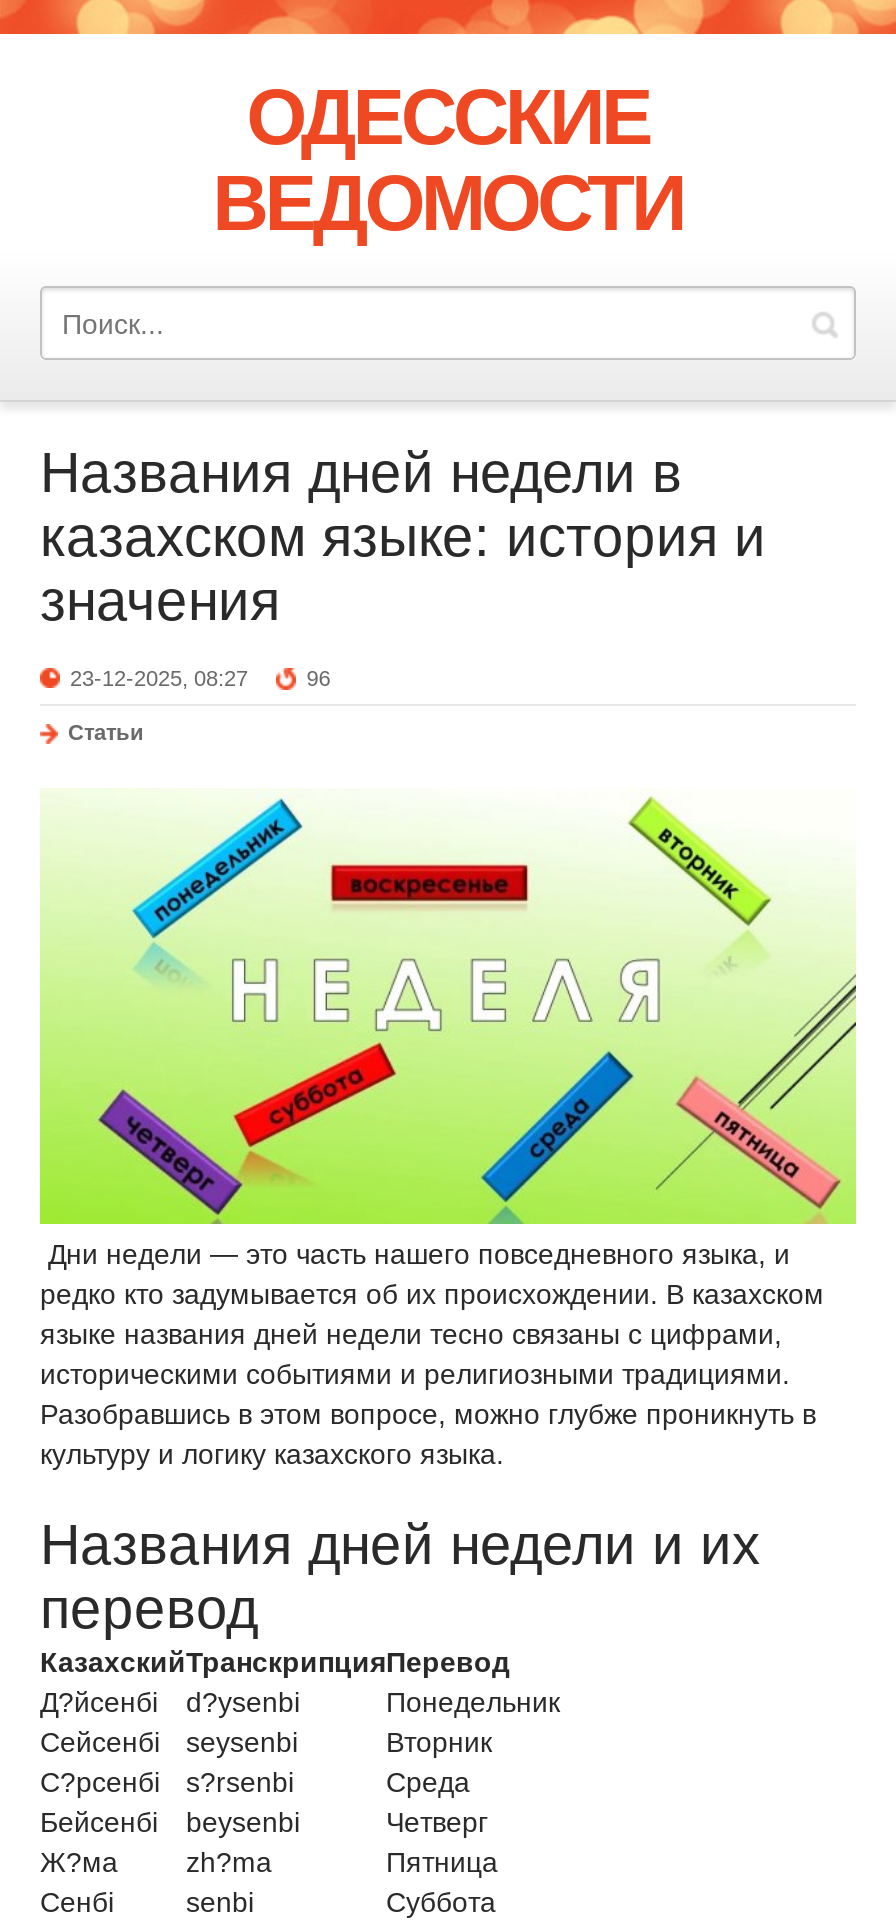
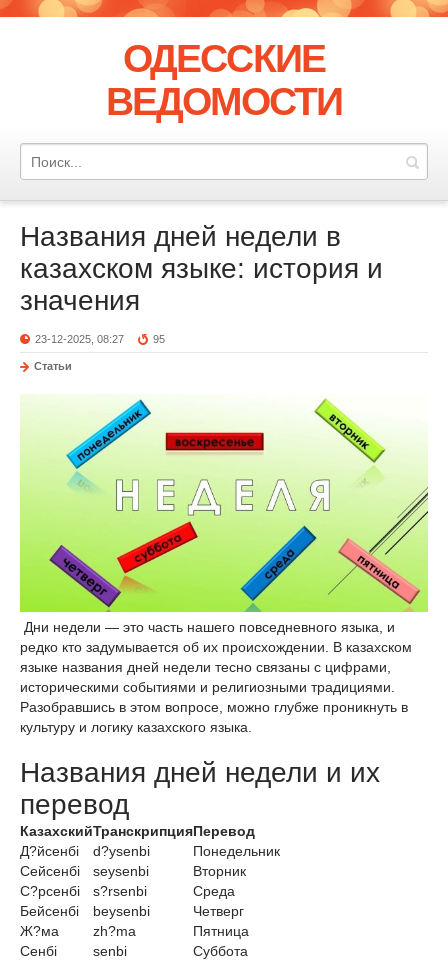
[306,666,330,690] 96 -> [153,333,165,345] 95

